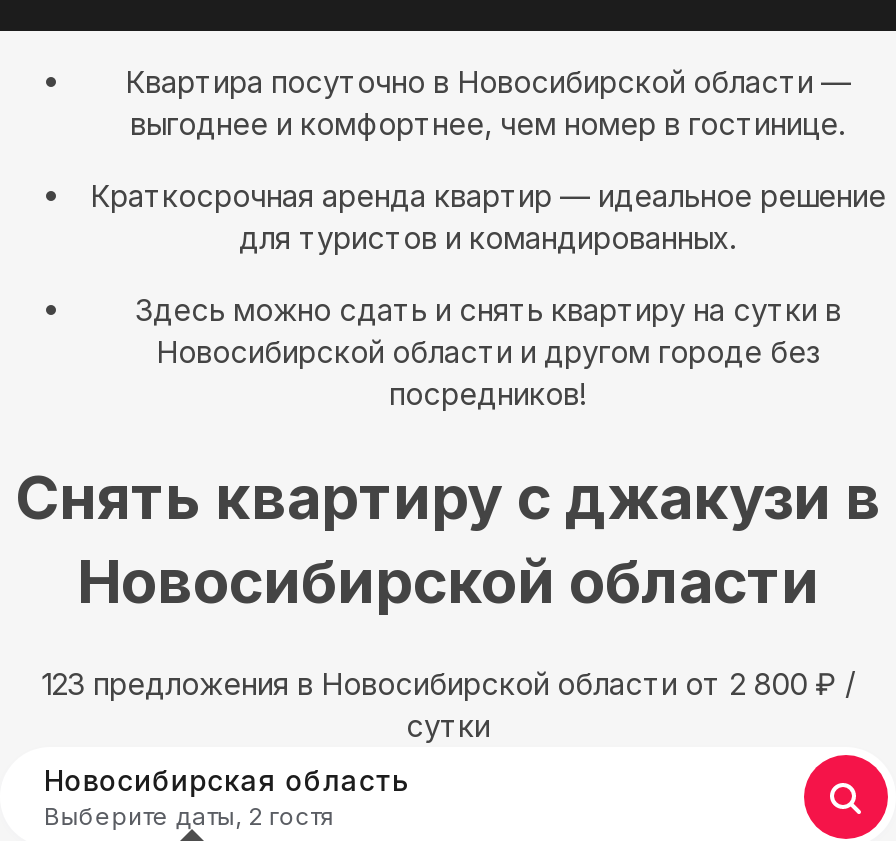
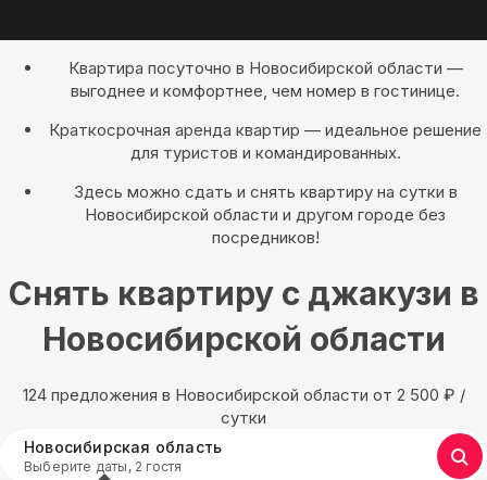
[41,665,855,703] 123 предложения в Новосибирской области oт 2 800 ₽ / -> [22,385,465,405] 124 предложения в Новосибирской области oт 2 500 ₽ /

